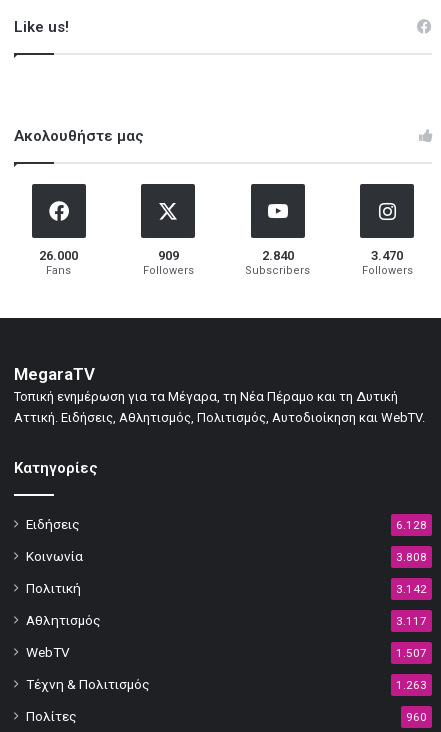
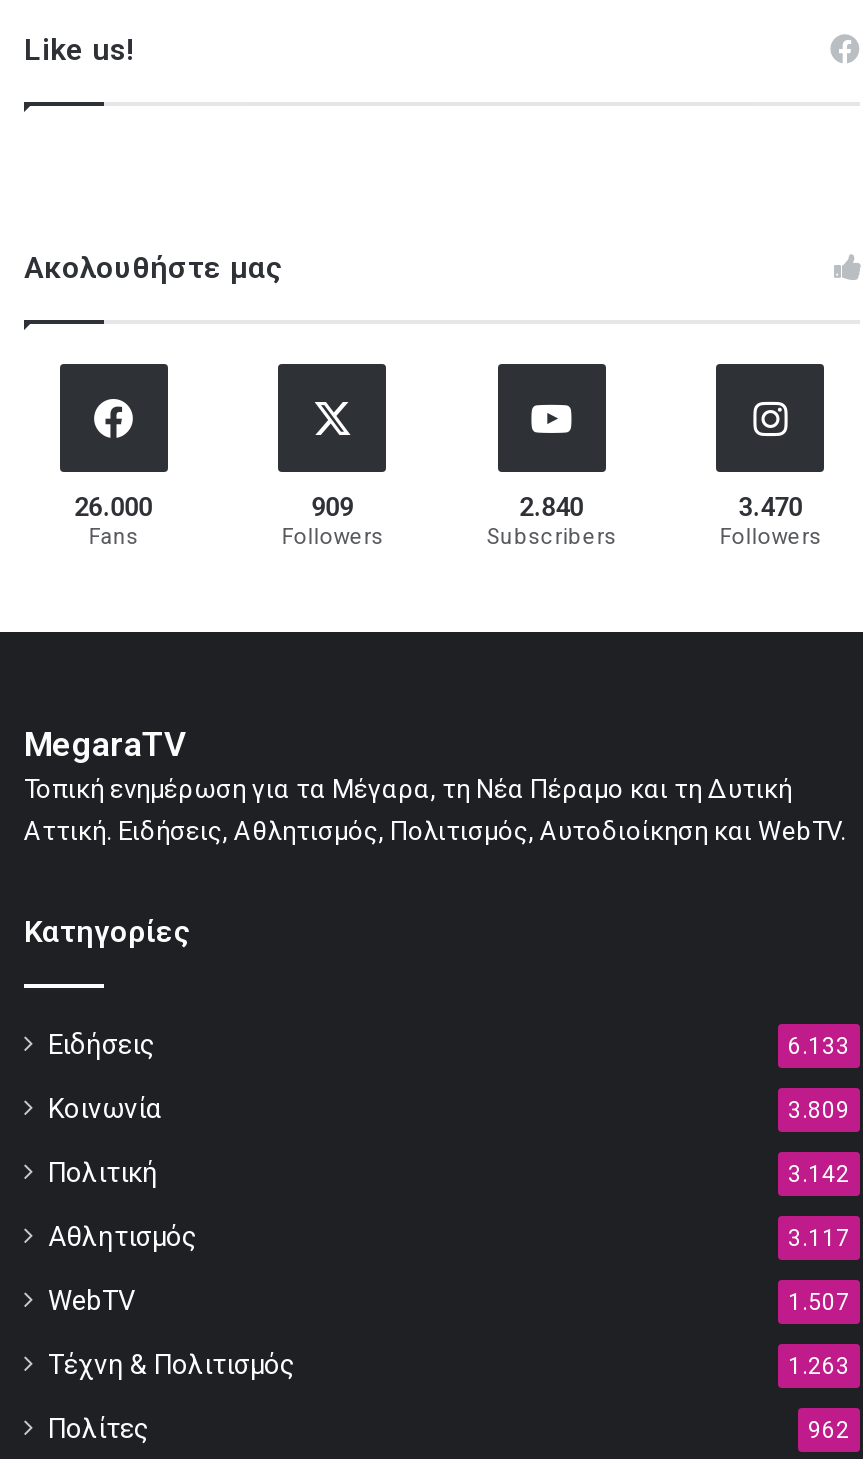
[396,518,427,532] 6.128 -> [788,1033,850,1061] 6.133
[396,550,427,564] 3.808 -> [788,1097,850,1125] 3.809
[406,710,427,724] 960 -> [808,1417,850,1445] 962

